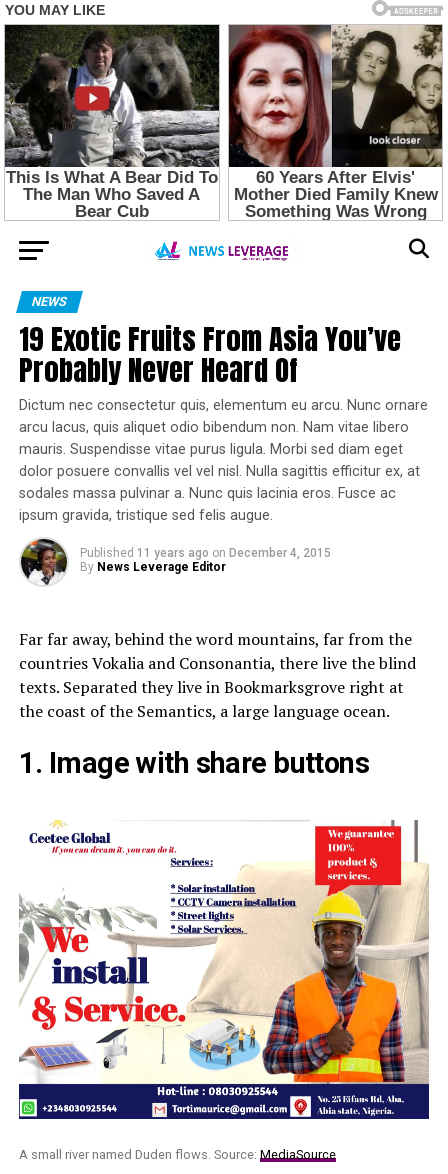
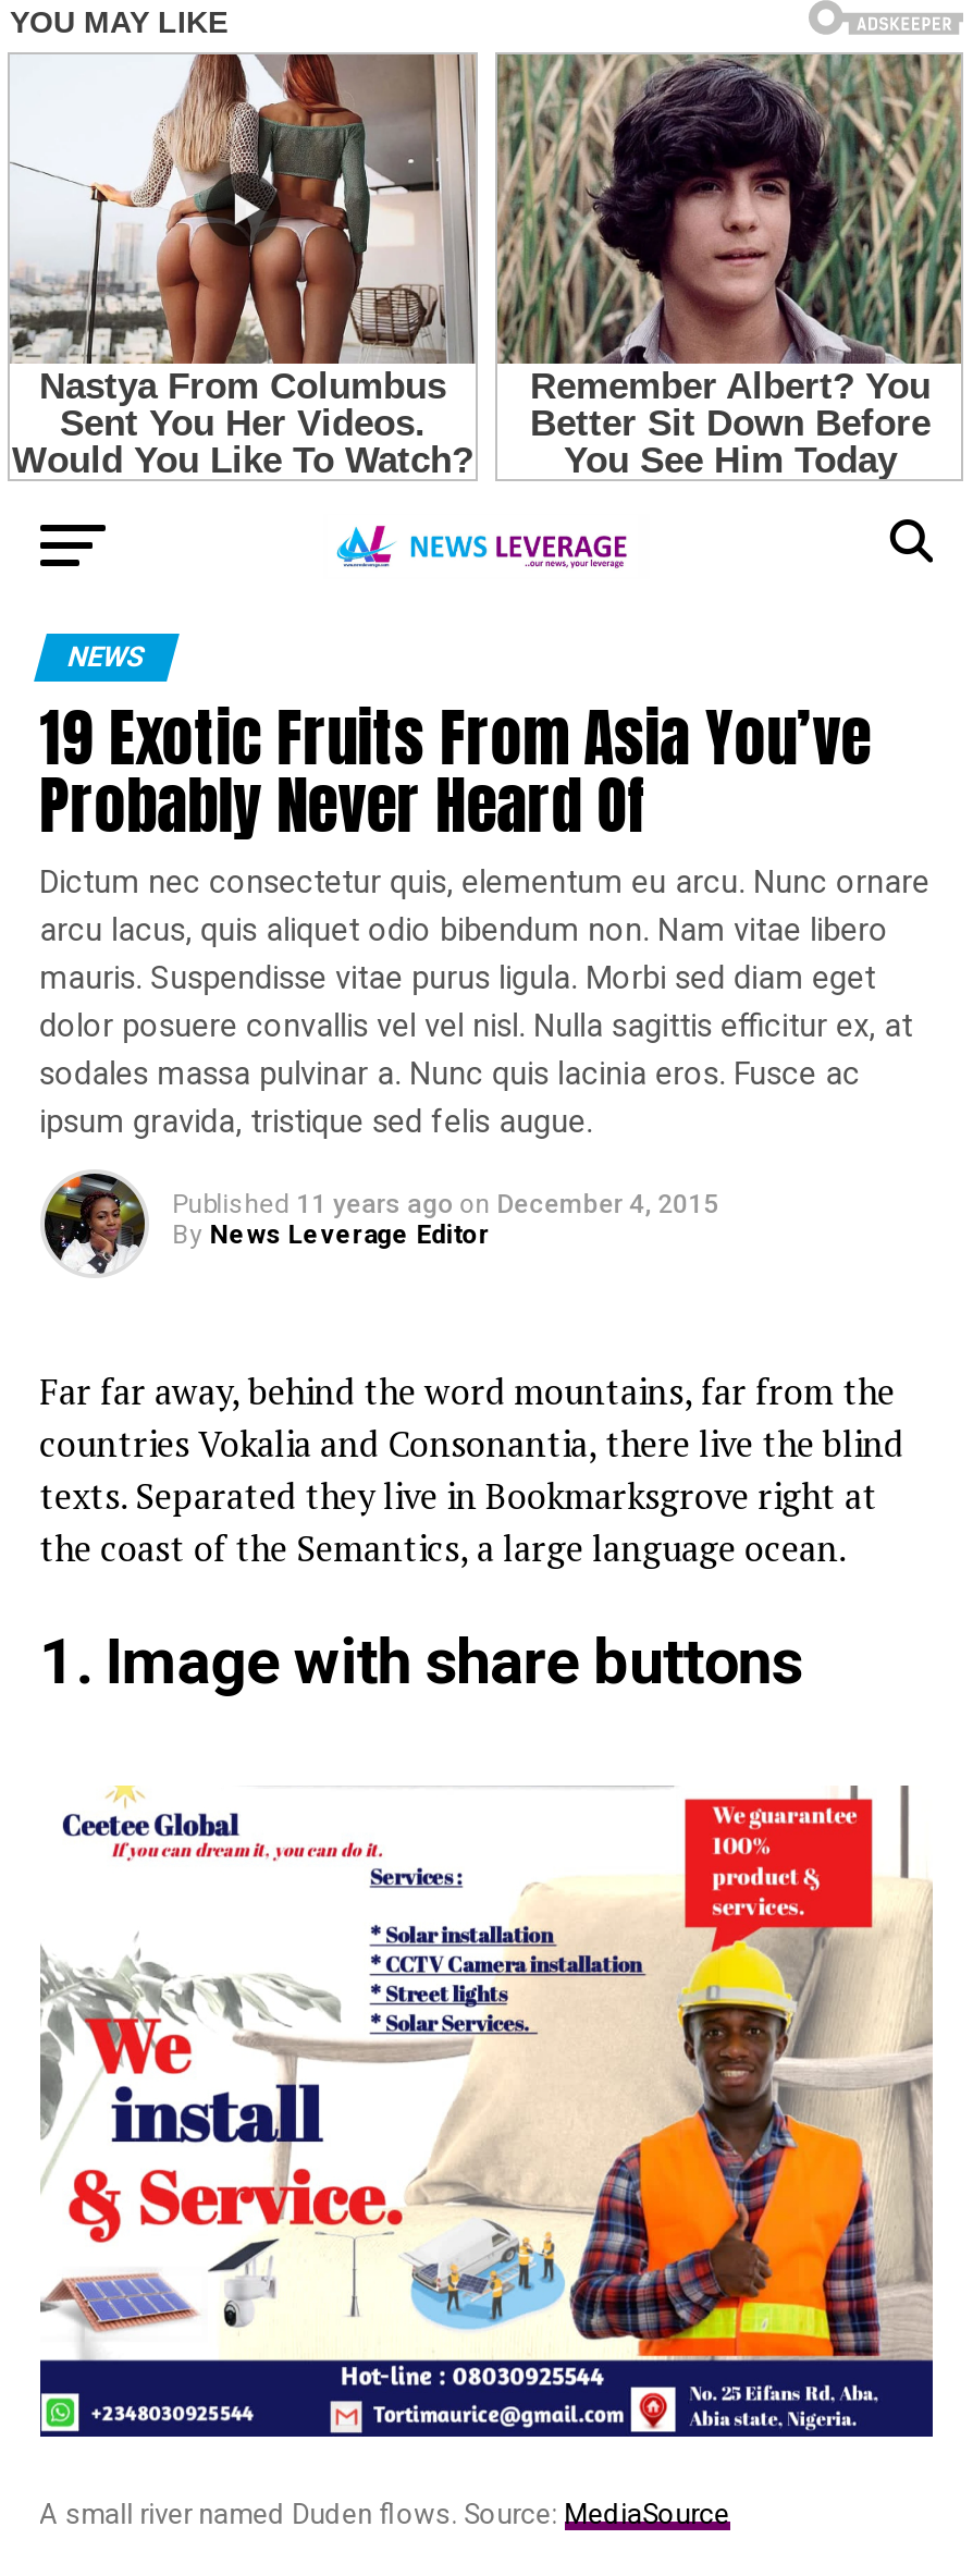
[4,24,220,218] [image] -> [10,52,478,475] [image]
[228,25,443,221] [image] -> [495,52,963,481] [image]

